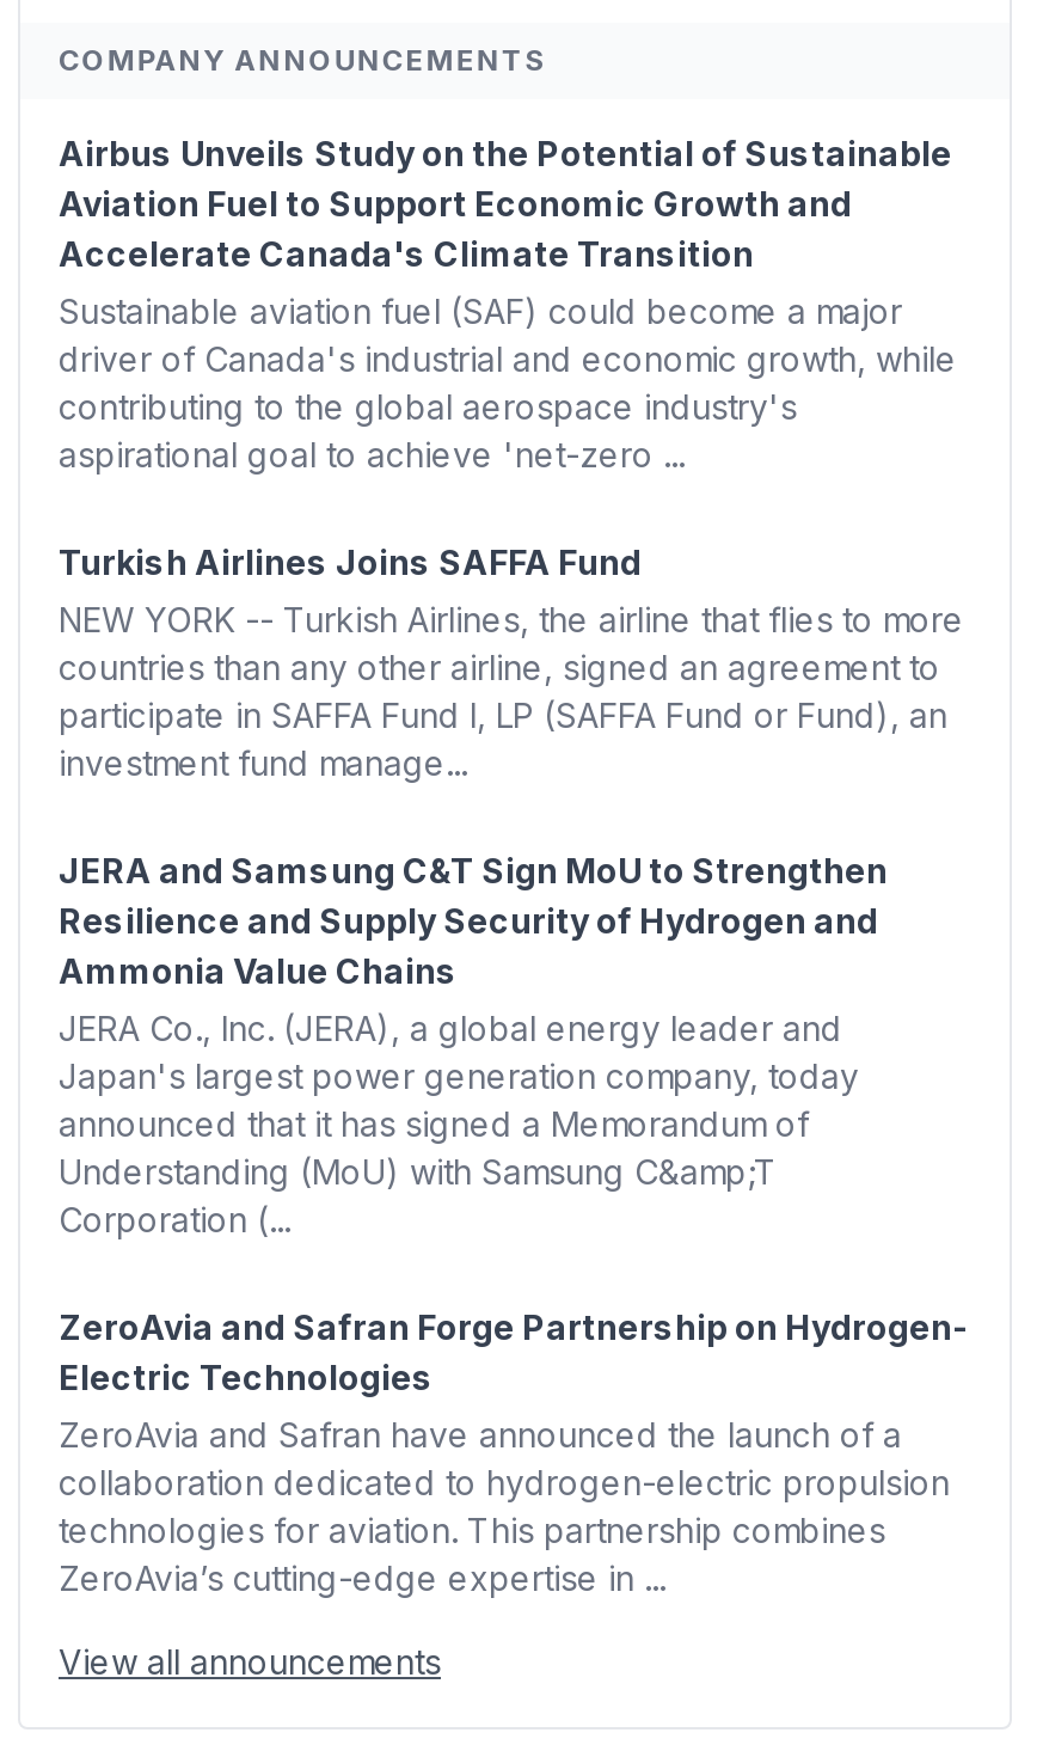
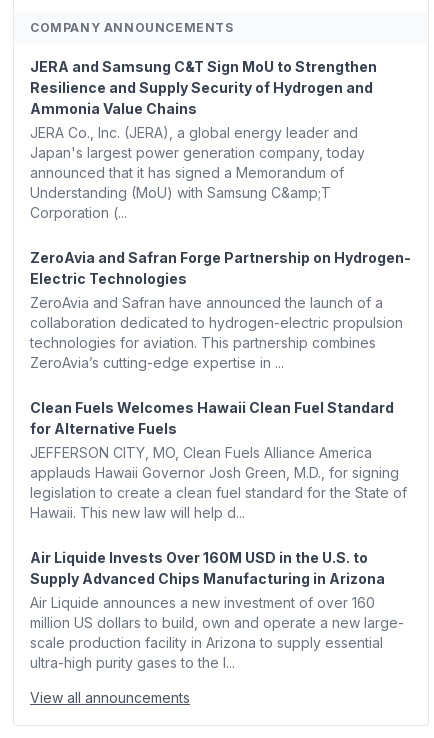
[59,133,964,783] Airbus Unveils Study on the Potential of Sustainable | Aviation Fuel to Support Economic Growth and | Accelerate Canada's Climate Transition | Sustainable aviation fuel (SAF) could become a major | driver of Canada's industrial and economic growth, while | contributing to the global aerospace industry's | aspirational goal to achieve 'net-zero ... | Turkish Airlines Joins SAFFA Fund | NEW YORK -- Turkish Airlines, the airline that flies to more | countries than any other airline, signed an agreement to | participate in SAFFA Fund I, LP (SAFFA Fund or Fund), an | investment fund manage... -> none
moved [59,850,969,1598] -> [30,58,411,371]: JERA and Samsung C&T Sign MoU to Strengthen | Resilience and Supply Security of Hydrogen and | Ammonia Value Chains | ... | technologies for aviation. This partnership combines | ZeroAvia’s cutting-edge expertise in ...
none -> [30,399,407,671] Clean Fuels Welcomes Hawaii Clean Fuel Standard | for Alternative Fuels | JEFFERSON CITY, MO, Clean Fuels Alliance America | applauds Hawaii Governor Josh Green, M.D., for signing | legislation to create a clean fuel standard for the State of | Hawaii. This new law will help d... | Air Liquide Invests Over 160M USD in the U.S. to | Supply Advanced Chips Manufacturing in Arizona | Air Liquide announces a new investment of over 160 | million US dollars to build, own and operate a new large- | scale production facility in Arizona to supply essential | ultra-high purity gases to the l...

